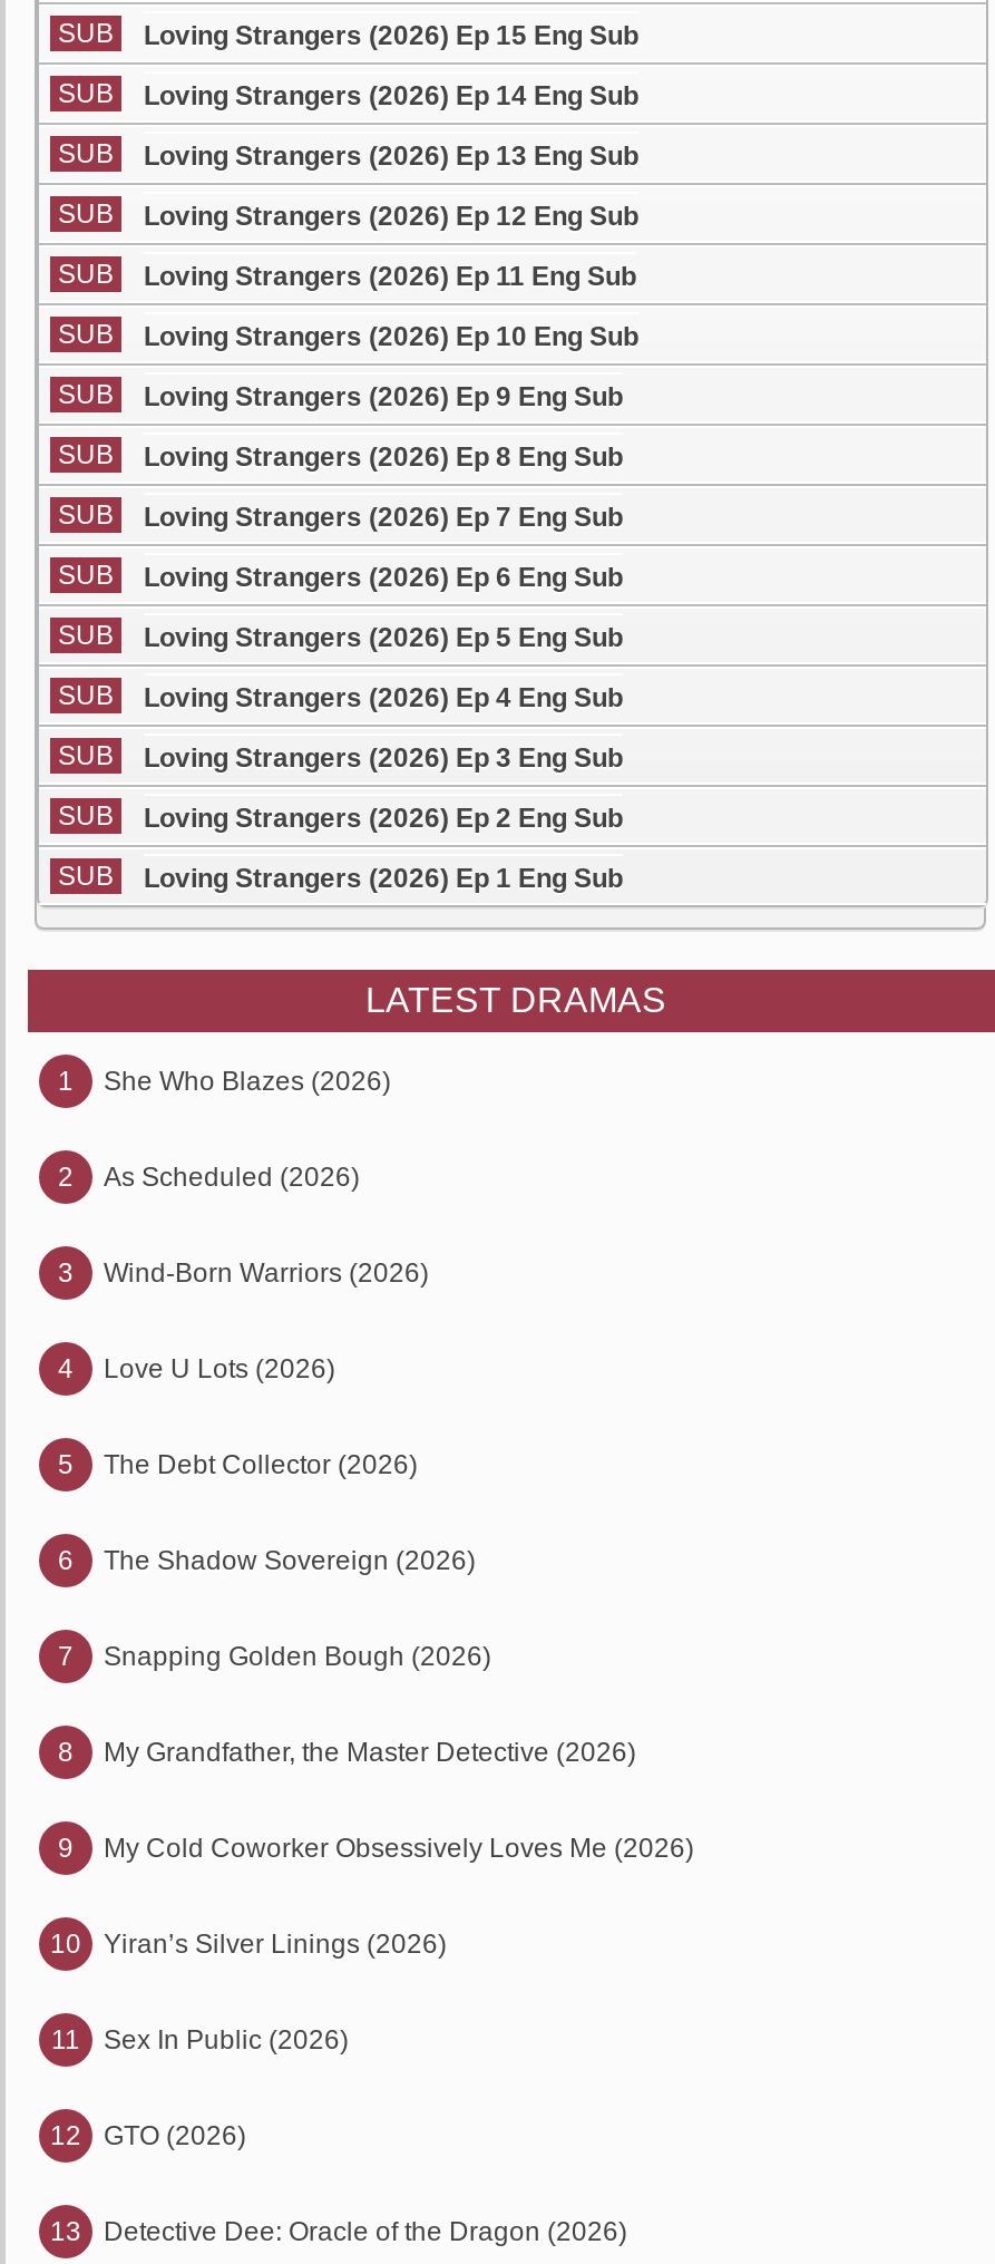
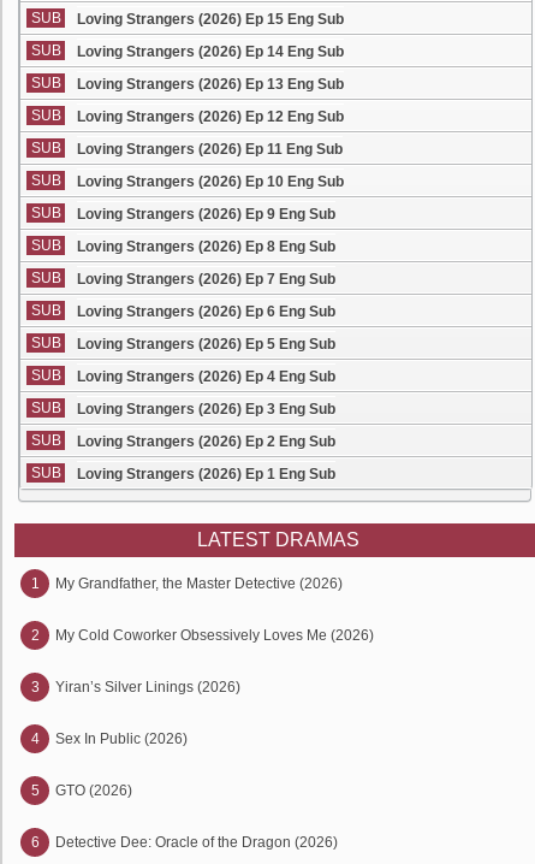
[58,1066,491,1768] She Who Blazes (2026) | 2 | As Scheduled (2026) | 3 | Wind-Born Warriors (2026) | 4 | Love U Lots (2026) | 5 | The Debt Collector (2026) | 6 | The Shadow Sovereign (2026) | 7 | Snapping Golden Bough (2026) | 8 -> none
[58,1833,694,1864] 9 My Cold Coworker Obsessively Loves Me (2026) -> [31,627,374,644] 2 My Cold Coworker Obsessively Loves Me (2026)
[50,1928,447,1960] 10 Yiran’s Silver Linings (2026) -> [31,679,240,696] 3 Yiran’s Silver Linings (2026)
[51,2024,349,2056] 11 Sex In Public (2026) -> [31,730,188,747] 4 Sex In Public (2026)
[50,2120,246,2151] 12 GTO (2026) -> [31,782,132,799] 5 GTO (2026)
[50,2216,627,2247] 13 Detective Dee: Oracle of the Dragon (2026) -> [31,834,338,851] 6 Detective Dee: Oracle of the Dragon (2026)

